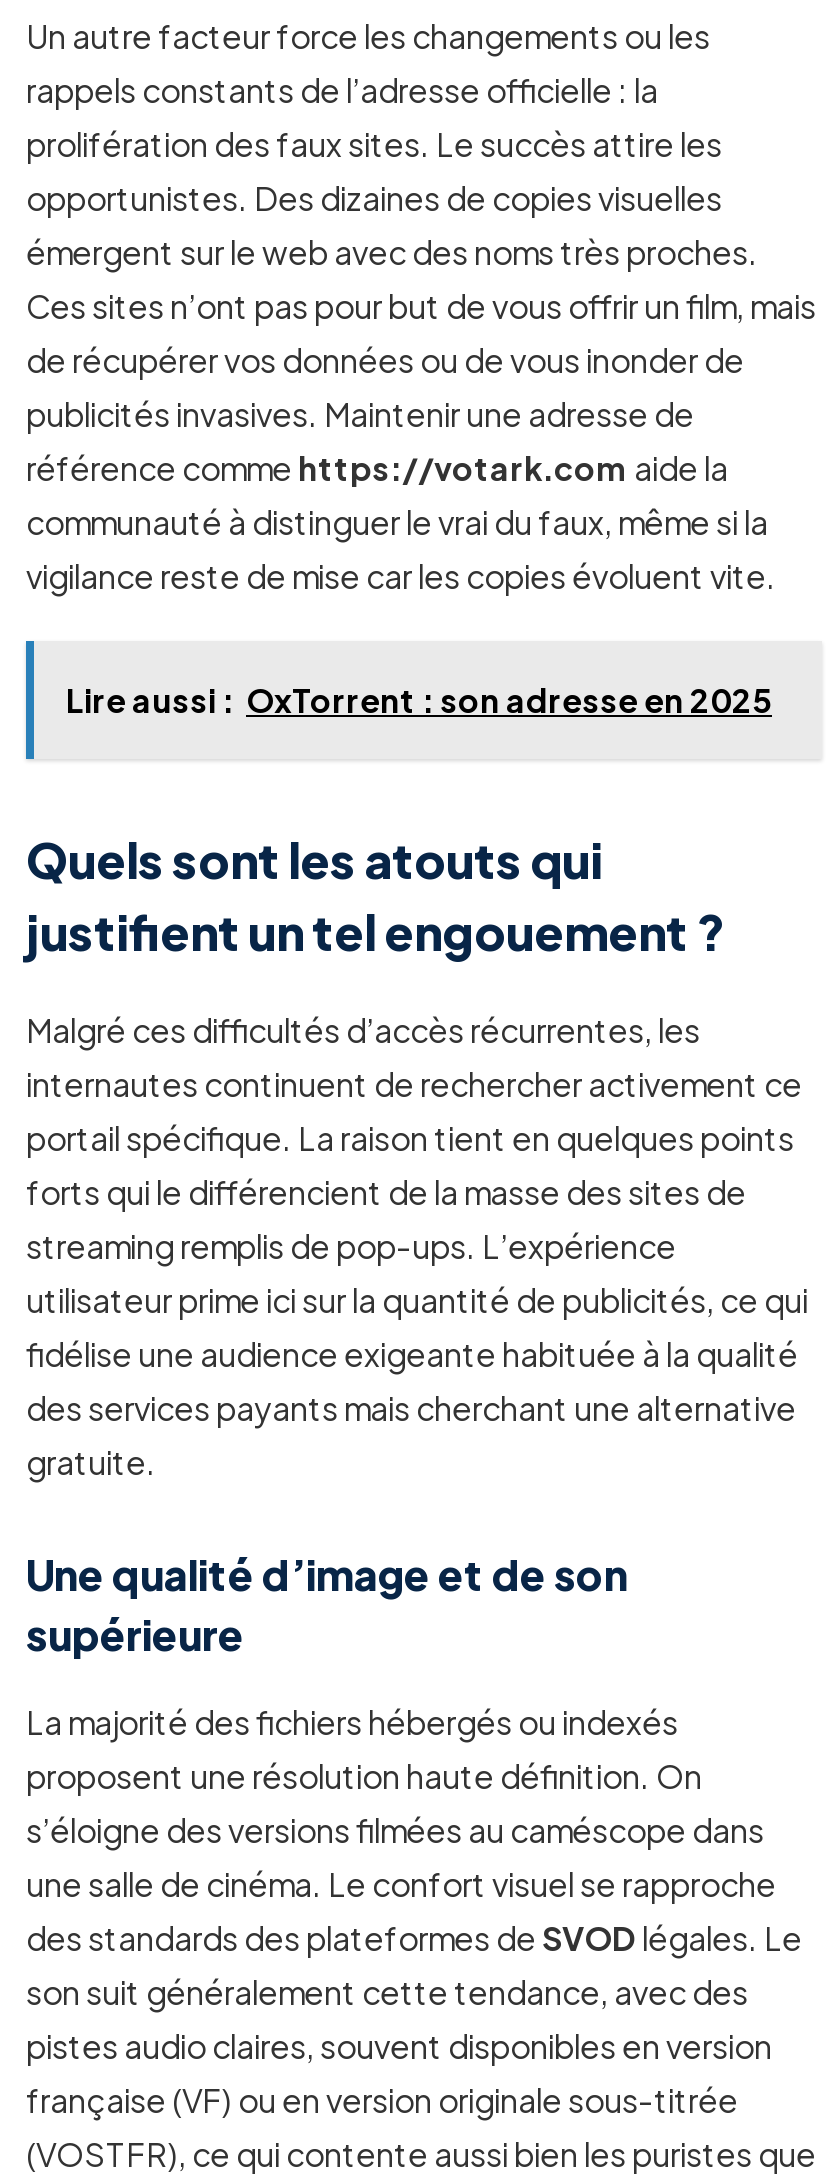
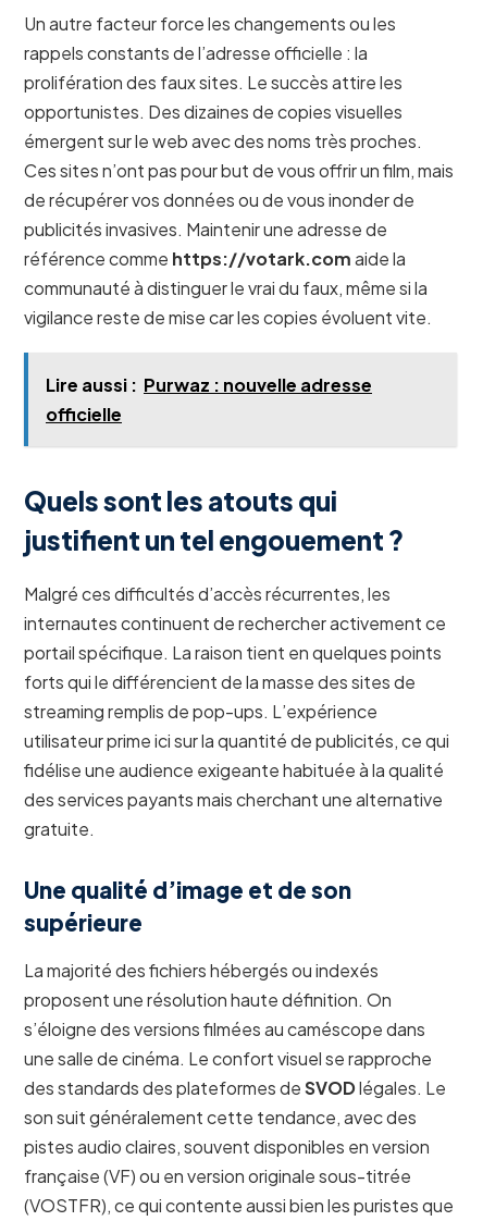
[66,679,772,721] Lire aussi : OxTorrent : son adresse en 2025 -> [46,373,372,425] Lire aussi : Purwaz : nouvelle adresse | officielle

